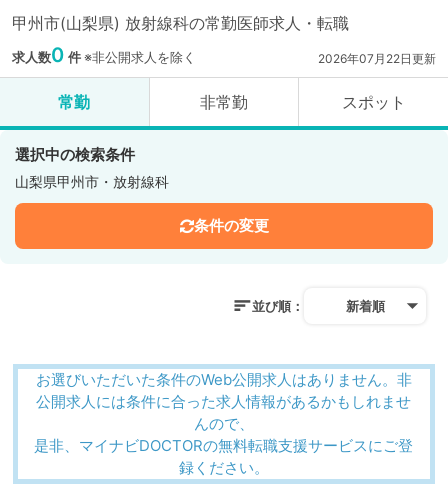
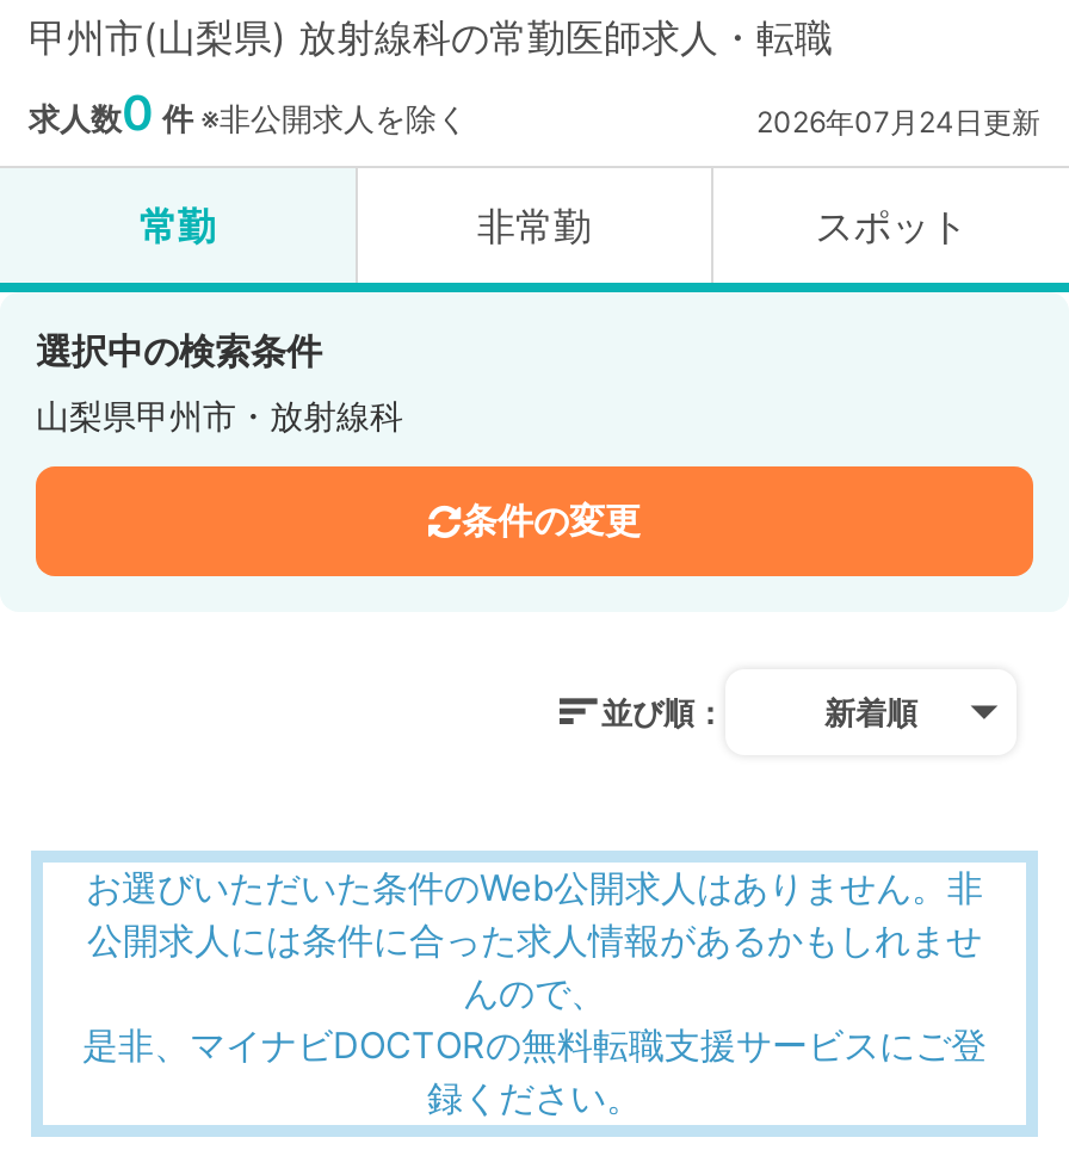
[318,51,436,66] 2026年07月22日更新 -> [756,104,1040,140] 2026年07月24日更新

